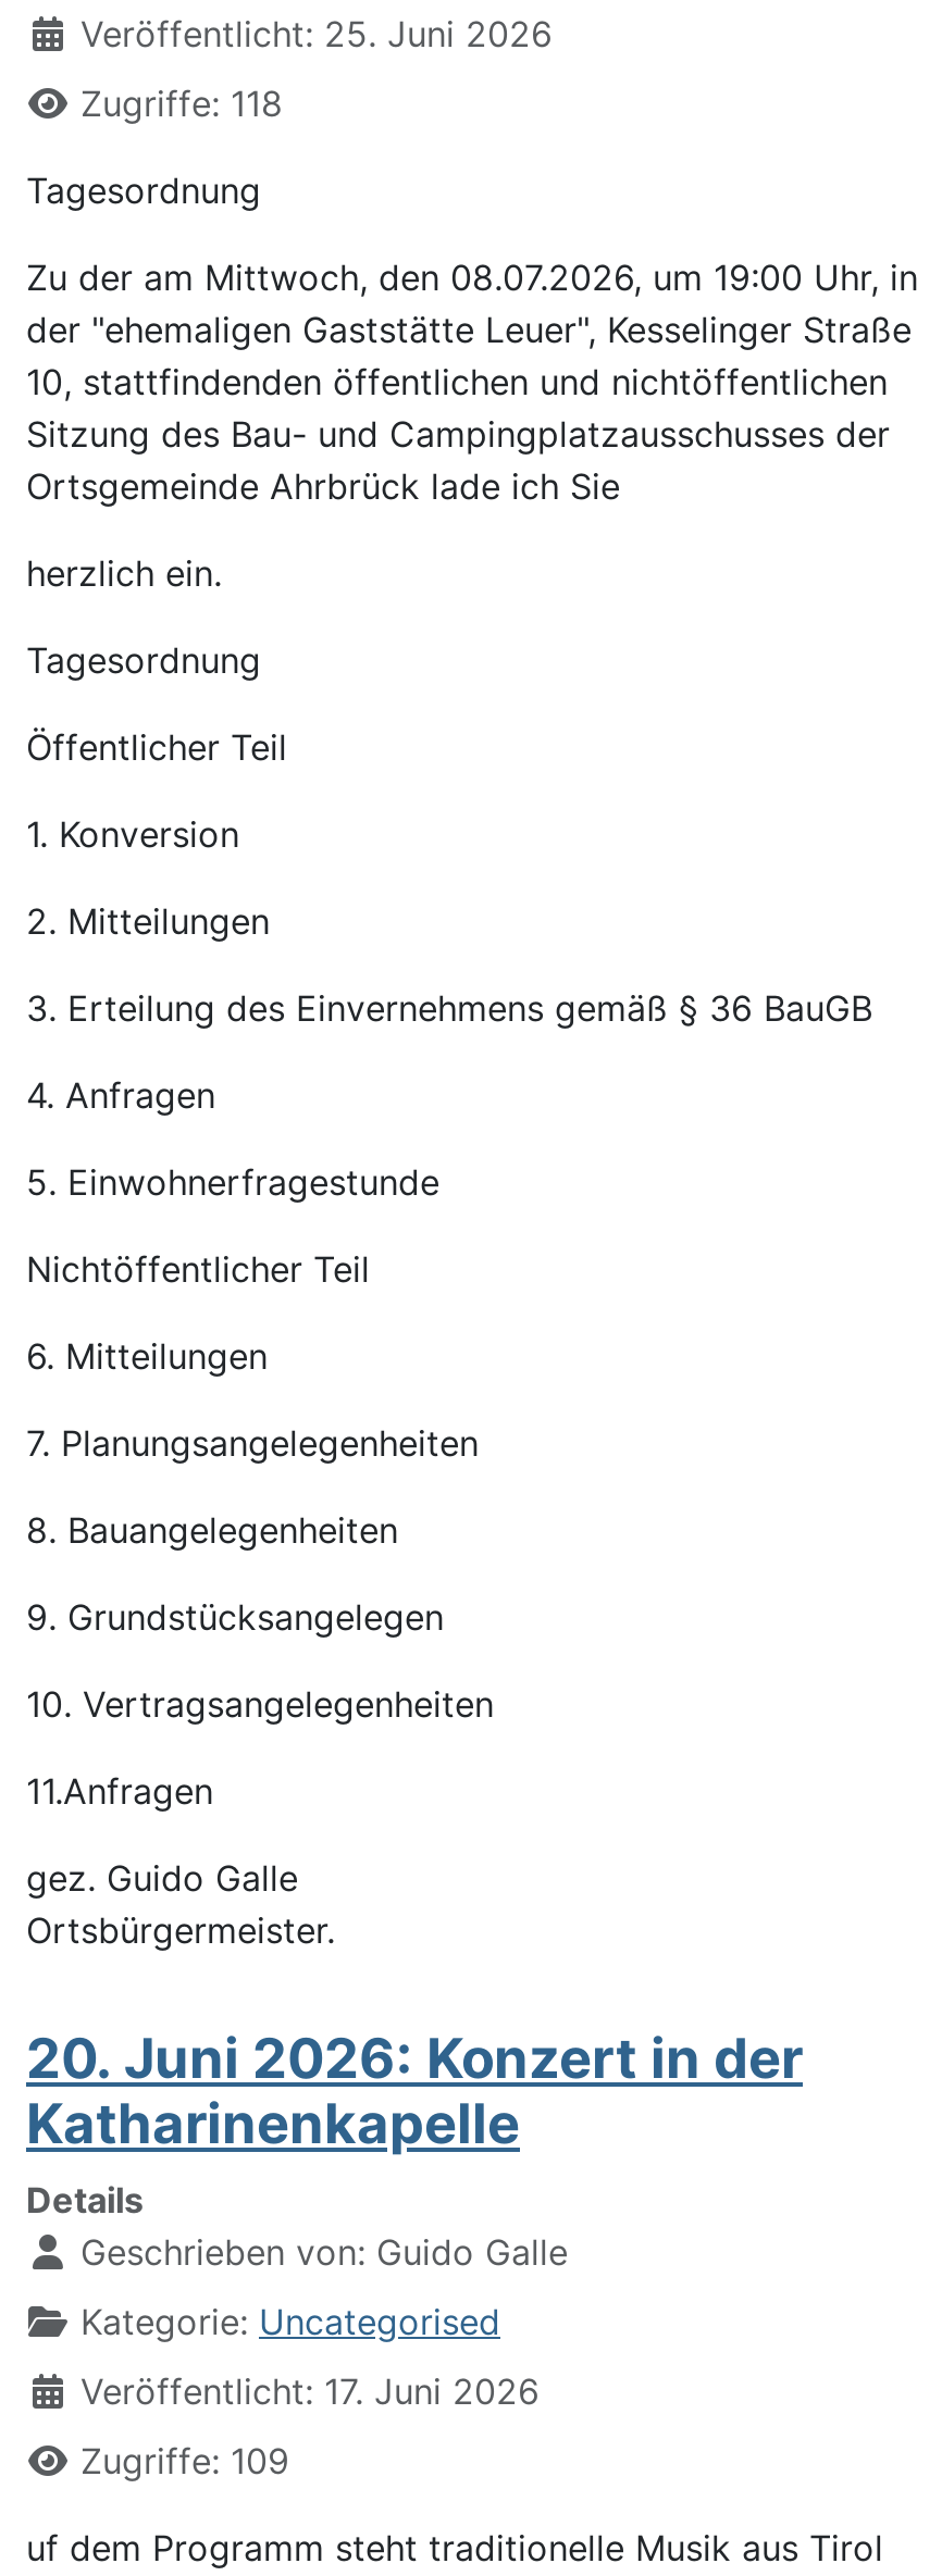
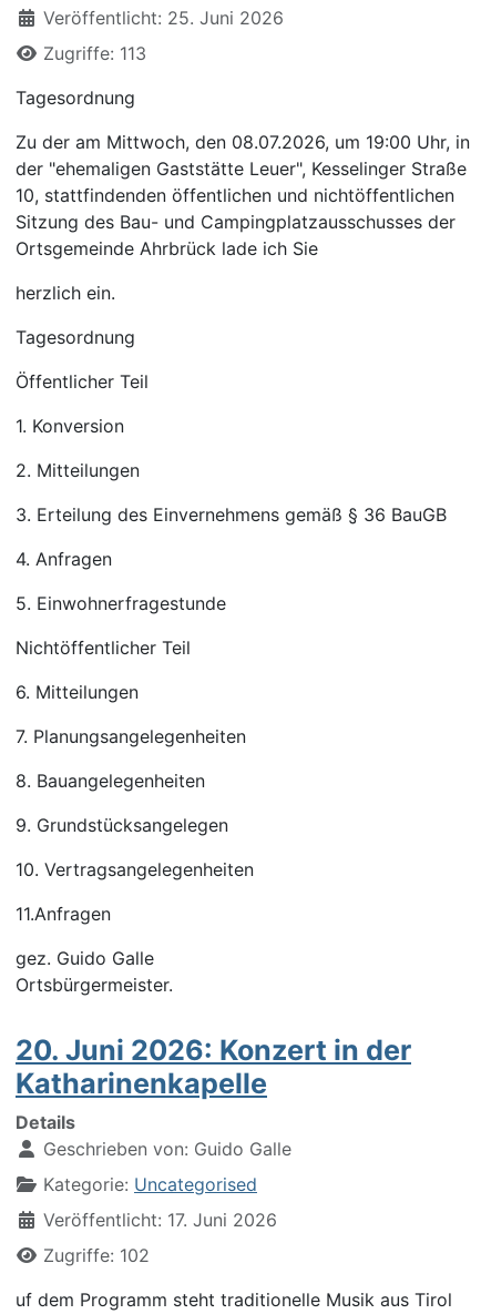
[80,82,283,126] Zugriffe: 118 -> [43,43,146,65] Zugriffe: 113
[80,2440,289,2483] Zugriffe: 109 -> [43,1245,150,1267] Zugriffe: 102

